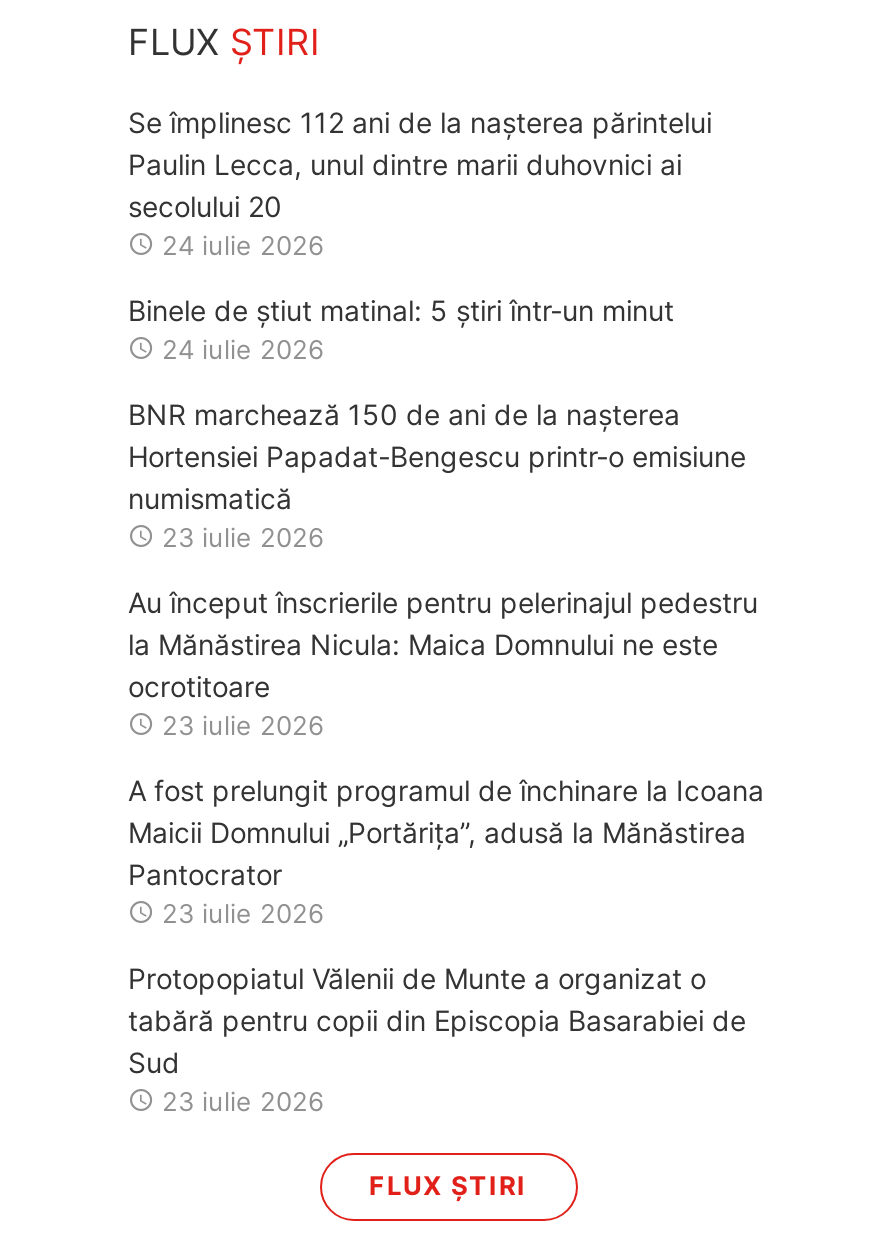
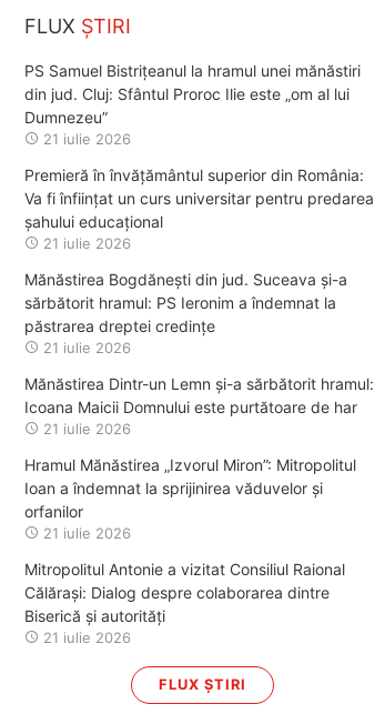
[128,105,712,261] Se împlinesc 112 ani de la nașterea părintelui | Paulin Lecca, unul dintre marii duhovnici ai | secolului 20 | 24 iulie 2026 -> [24,61,361,147] PS Samuel Bistrițeanul la hramul unei mănăstiri | din jud. Cluj: Sfântul Proroc Ilie este „om al lui | Dumnezeu” | 21 iulie 2026
[128,293,674,365] Binele de știut matinal: 5 știri într-un minut | 24 iulie 2026 -> [24,165,374,252] Premieră în învățământul superior din România: | Va fi înființat un curs universitar pentru predarea | șahului educațional | 21 iulie 2026
[128,397,746,553] BNR marchează 150 de ani de la nașterea | Hortensiei Papadat-Bengescu printr-o emisiune | numismatică | 23 iulie 2026 -> [24,270,347,356] Mănăstirea Bogdănești din jud. Suceava și-a | sărbătorit hramul: PS Ieronim a îndemnat la | păstrarea dreptei credințe | 21 iulie 2026
[128,585,758,741] Au început înscrierile pentru pelerinajul pedestru | la Mănăstirea Nicula: Maica Domnului ne este | ocrotitoare | 23 iulie 2026 -> [24,374,374,437] Mănăstirea Dintr-un Lemn și-a sărbătorit hramul: | Icoana Maicii Domnului este purtătoare de har | 21 iulie 2026
[128,773,764,929] A fost prelungit programul de închinare la Icoana | Maicii Domnului „Portărița”, adusă la Mănăstirea | Pantocrator | 23 iulie 2026 -> [24,455,356,542] Hramul Mănăstirea „Izvorul Miron”: Mitropolitul | Ioan a îndemnat la sprijinirea văduvelor și | orfanilor | 21 iulie 2026
[128,961,746,1117] Protopopiatul Vălenii de Munte a organizat o | tabără pentru copii din Episcopia Basarabiei de | Sud | 23 iulie 2026 -> [24,559,345,646] Mitropolitul Antonie a vizitat Consiliul Raional | Călărași: Dialog despre colaborarea dintre | Biserică și autorități | 21 iulie 2026

